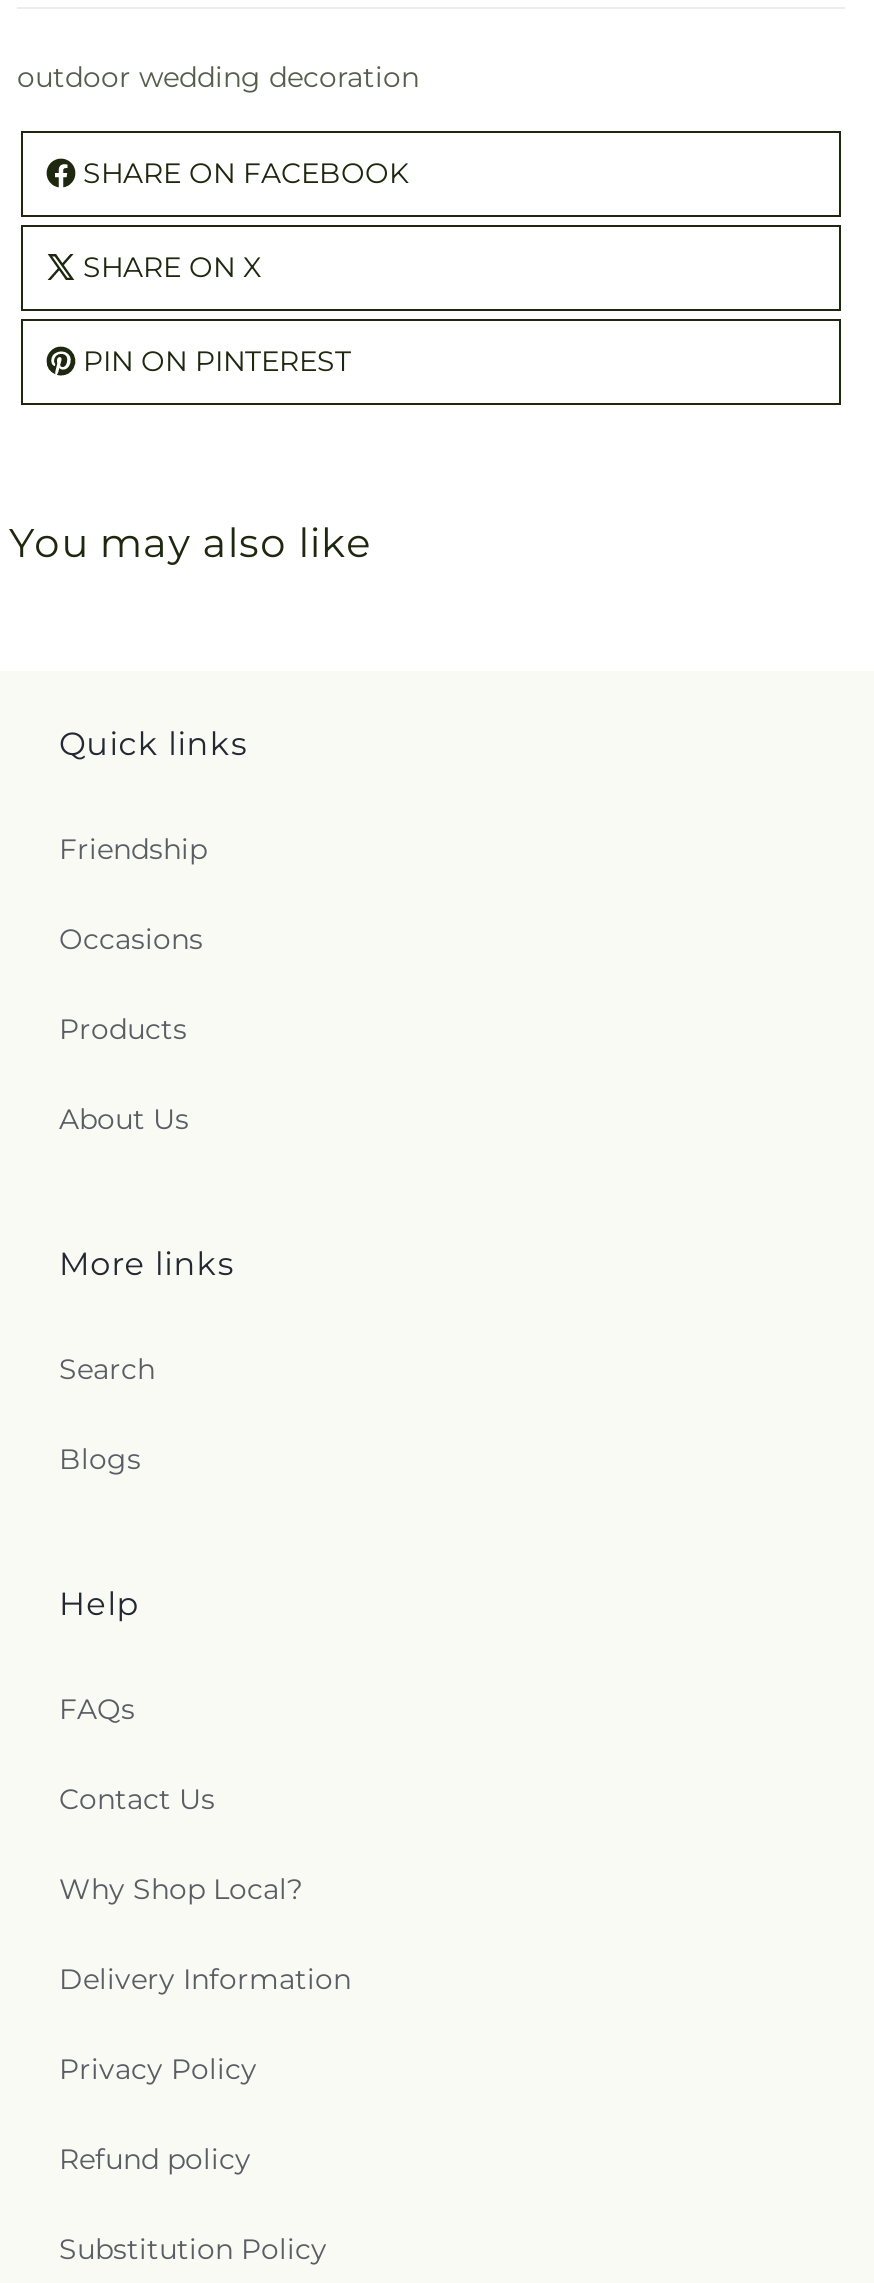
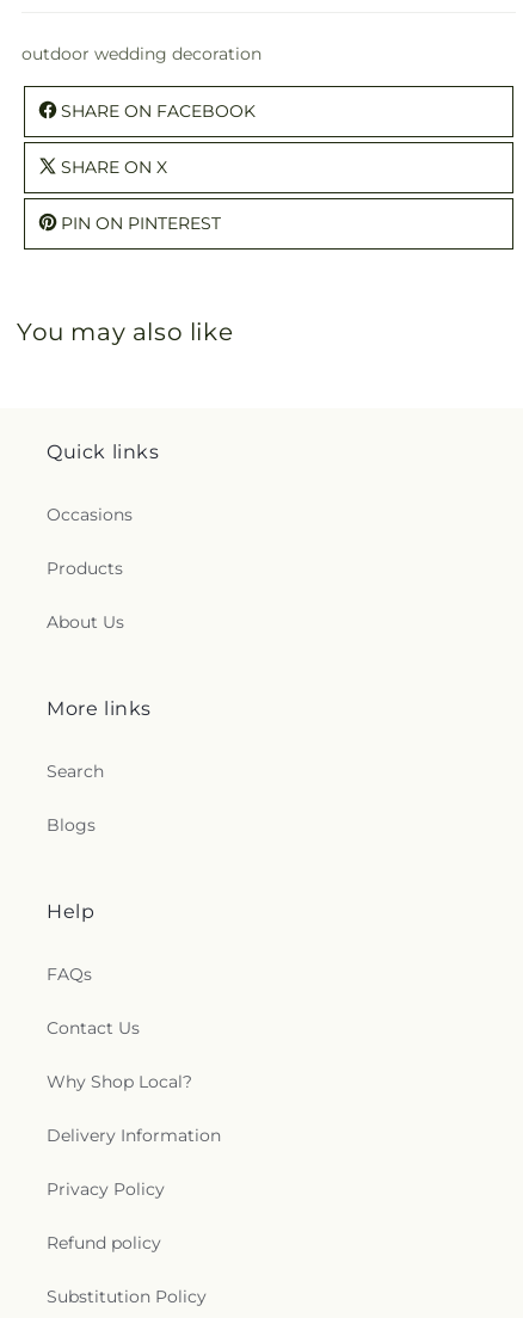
[59,832,207,868] Friendship -> none

